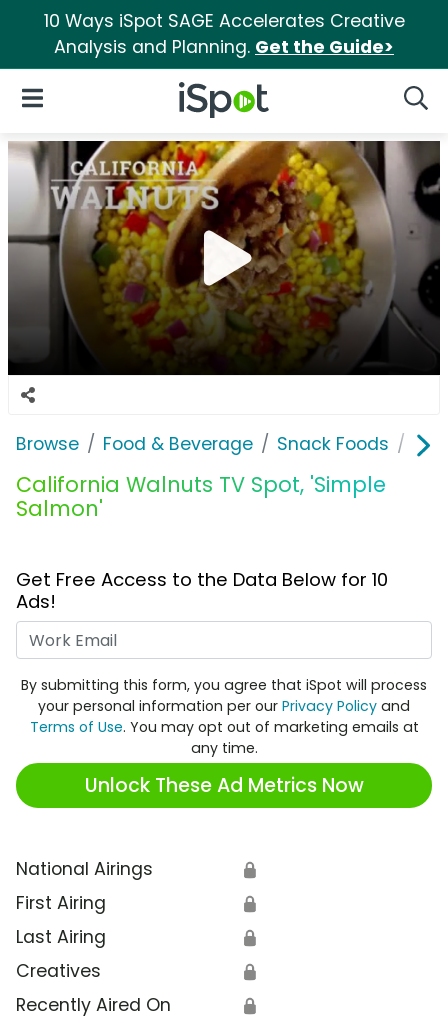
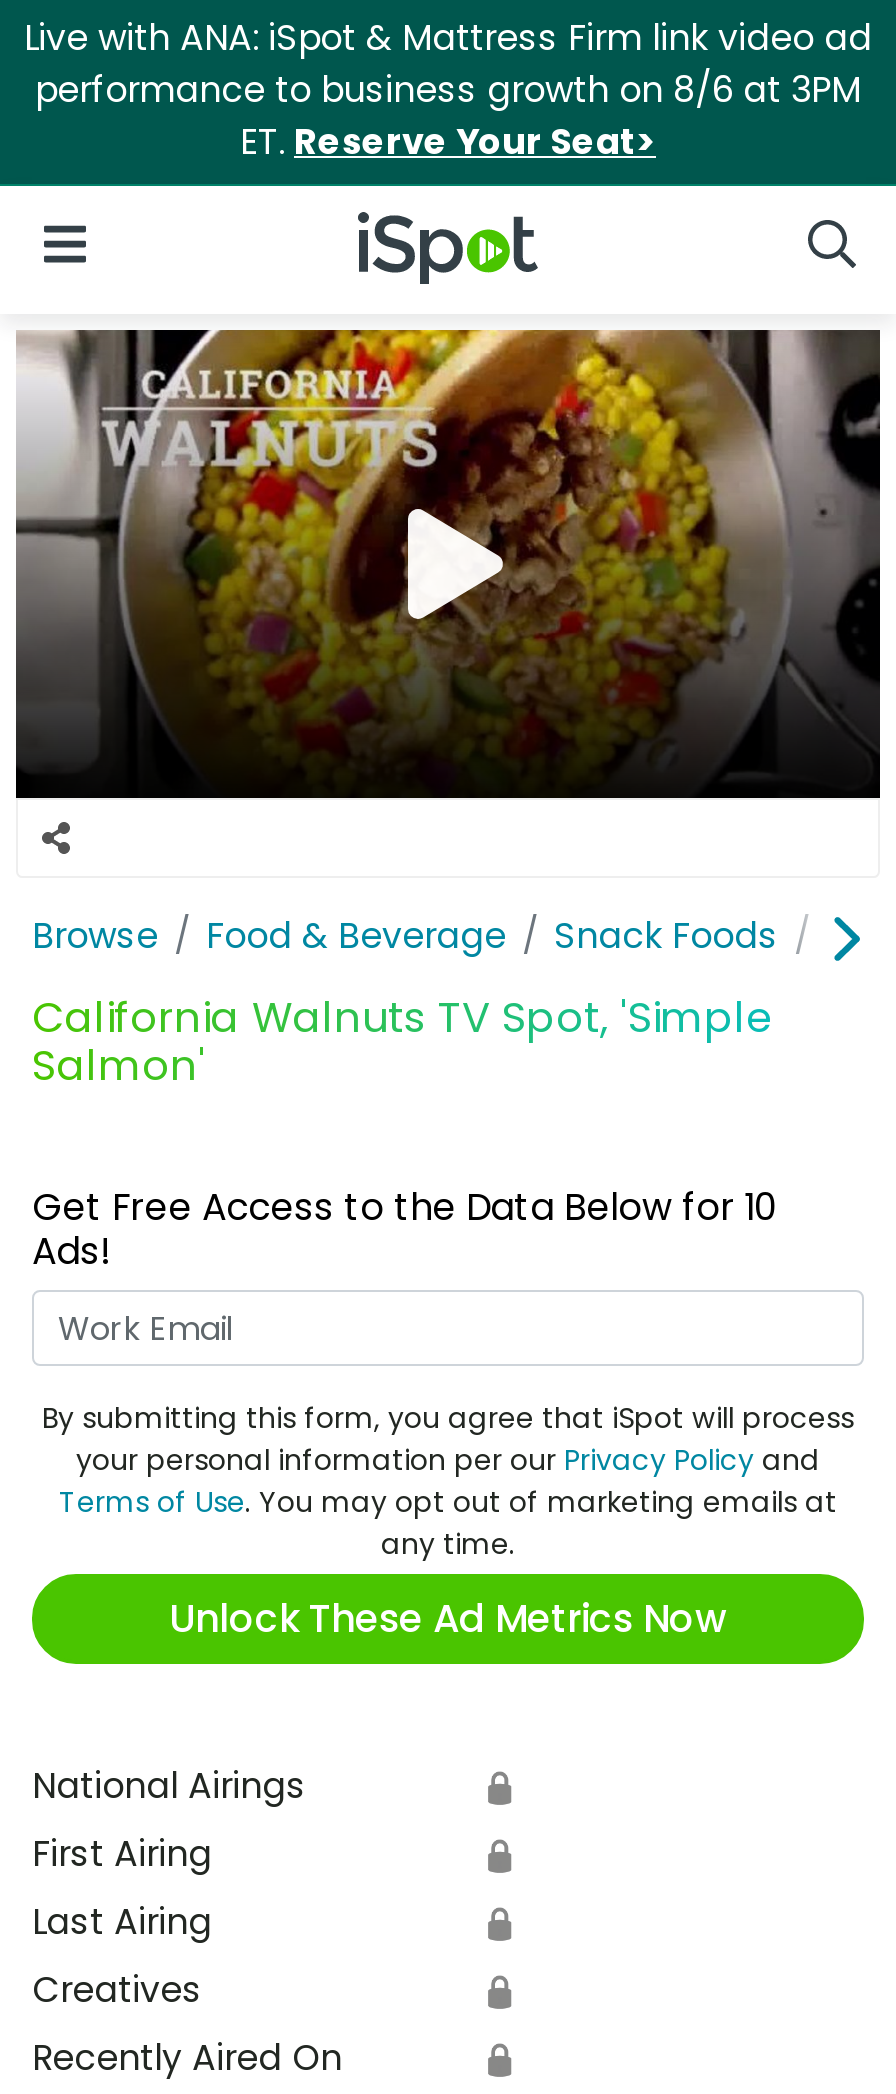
[43,9,404,59] 10 Ways iSpot SAGE Accelerates Creative | Analysis and Planning. Get the Guide> -> [24,14,872,166] Live with ANA: iSpot & Mattress Firm link video ad | performance to business growth on 8/6 at 3PM | ET. Reserve Your Seat>

